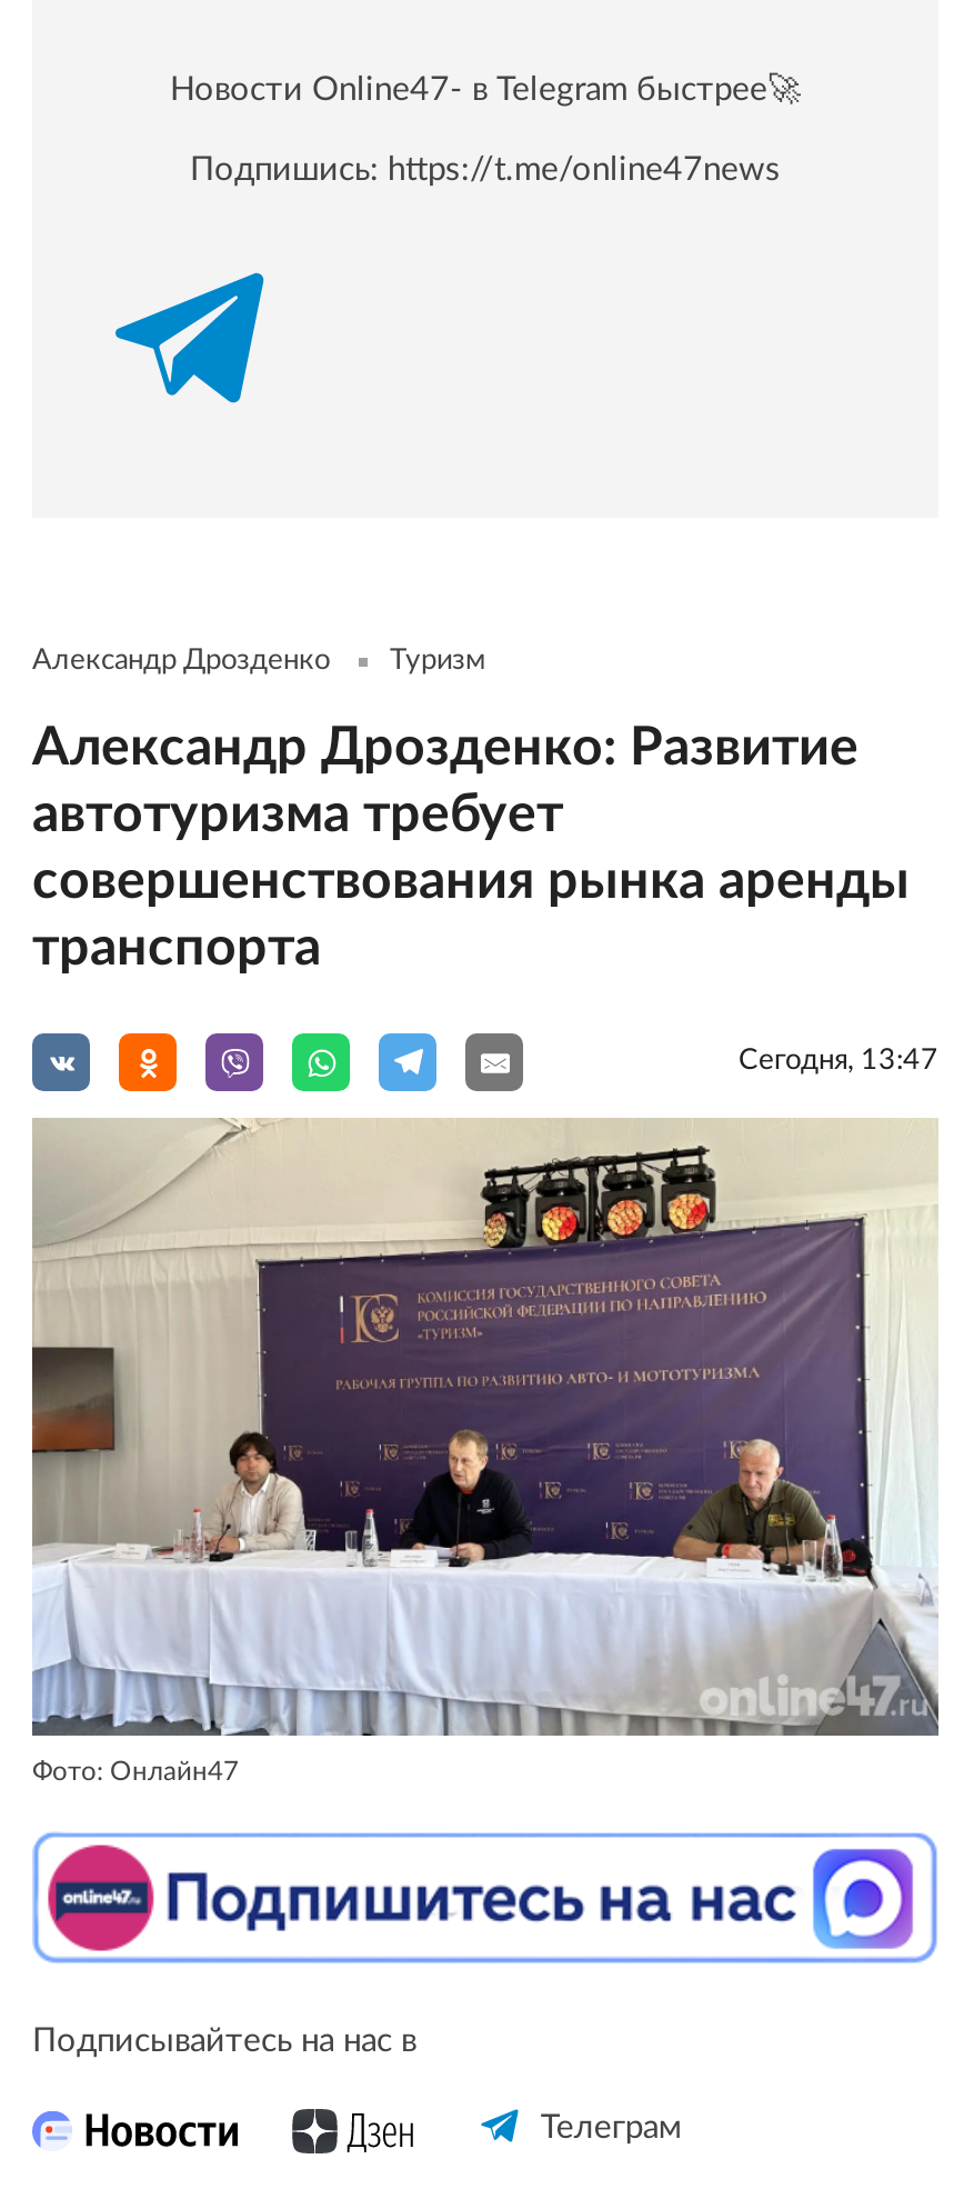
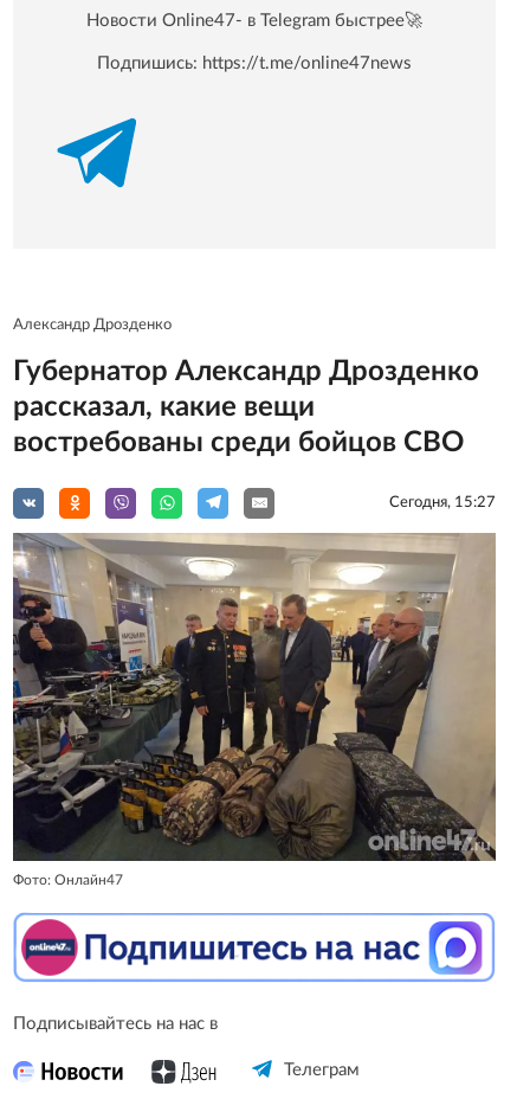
[32,647,938,1076] Туризм | Александр Дрозденко: Развитие | автотуризма требует | совершенствования рынка аренды | транспорта | Сегодня, 13:47 -> [13,357,496,510] Губернатор Александр Дрозденко | рассказал, какие вещи | востребованы среди бойцов СВО | Сегодня, 15:27
[32,1119,941,1737] [image] -> [12,533,497,862] [image]

